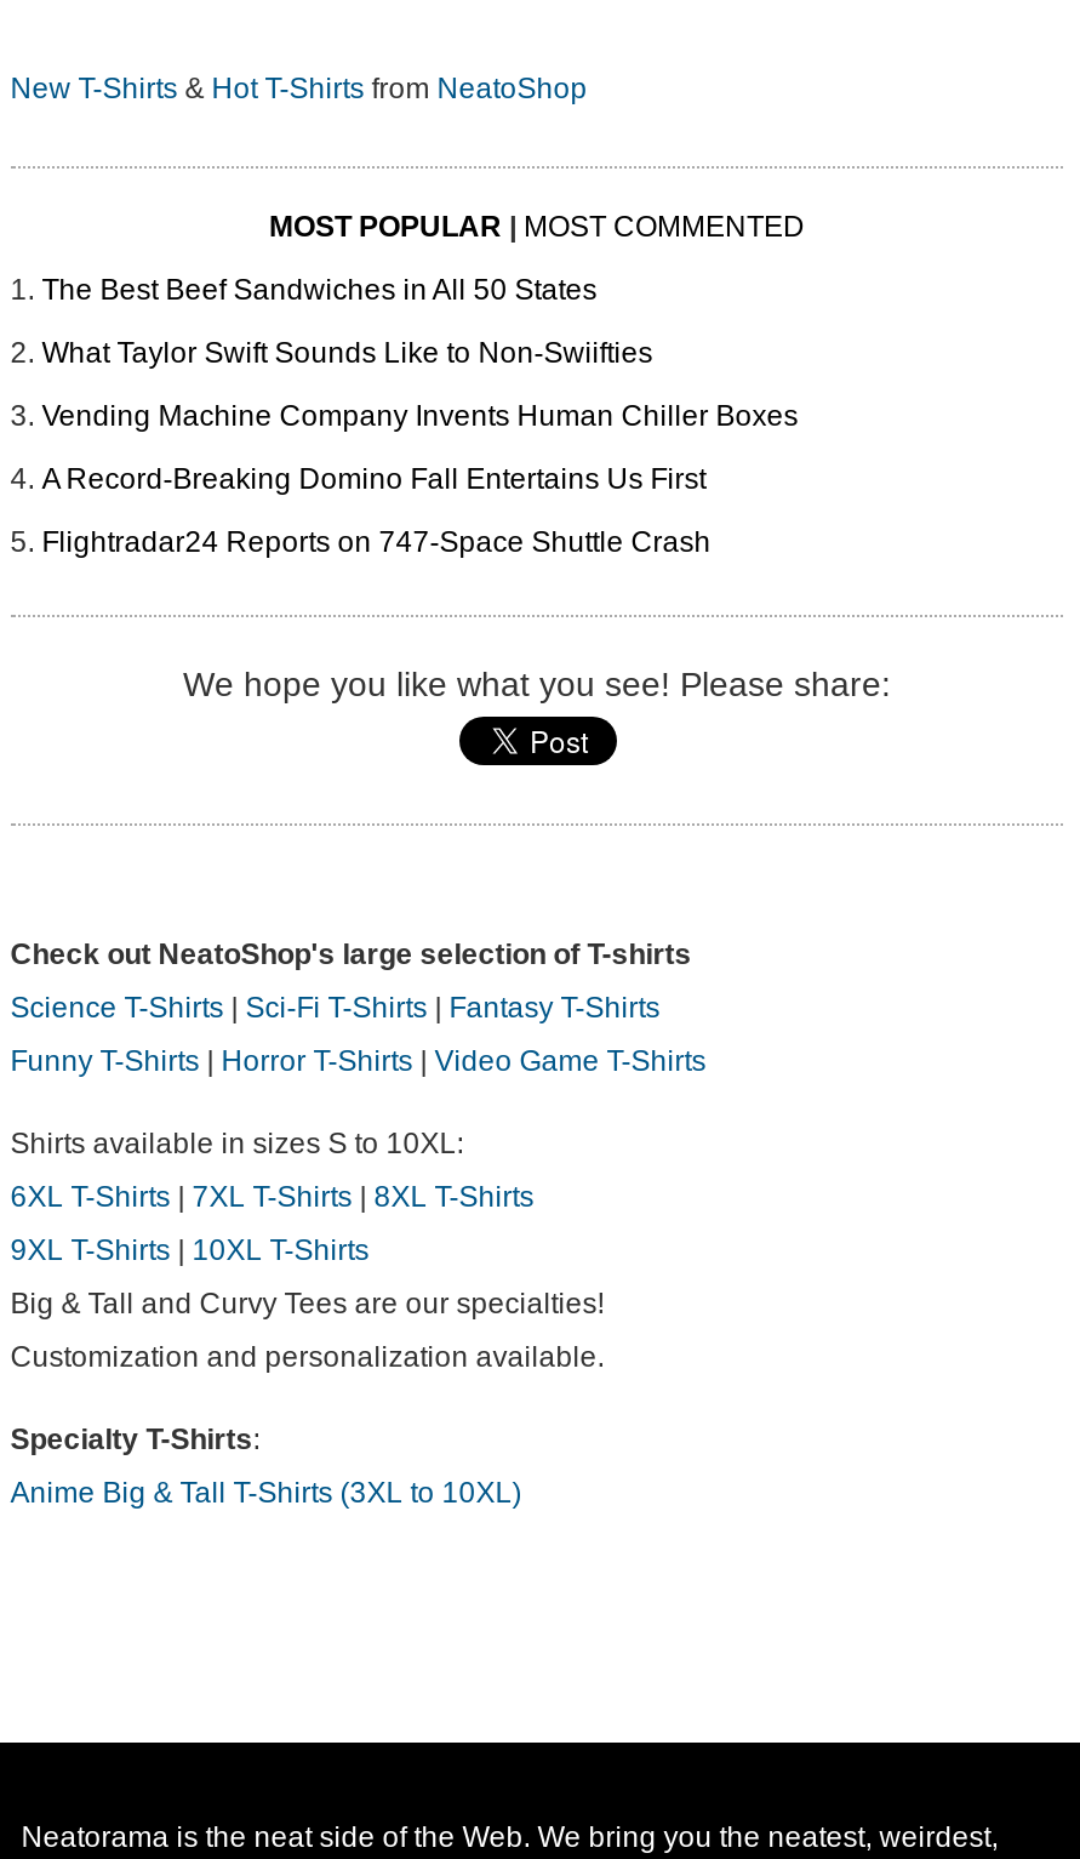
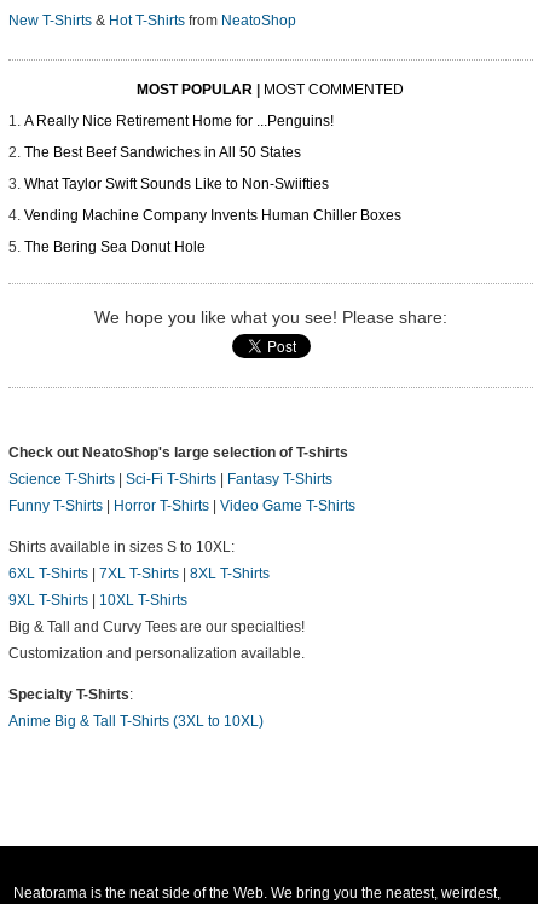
none -> [24,113,333,130] A Really Nice Retirement Home for ...Penguins!
moved [42,274,798,434] -> [24,145,401,224]: The Best Beef Sandwiches in All 50 States | What Taylor Swift Sounds Like to Non-Swiifties | Vending Machine Company Invents Human Chiller Boxes
[42,463,711,560] A Record-Breaking Domino Fall Entertains Us First | Flightradar24 Reports on 747-Space Shuttle Crash -> [24,239,205,256] The Bering Sea Donut Hole

